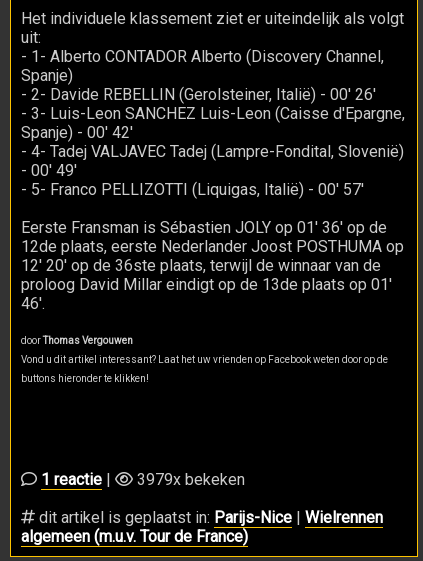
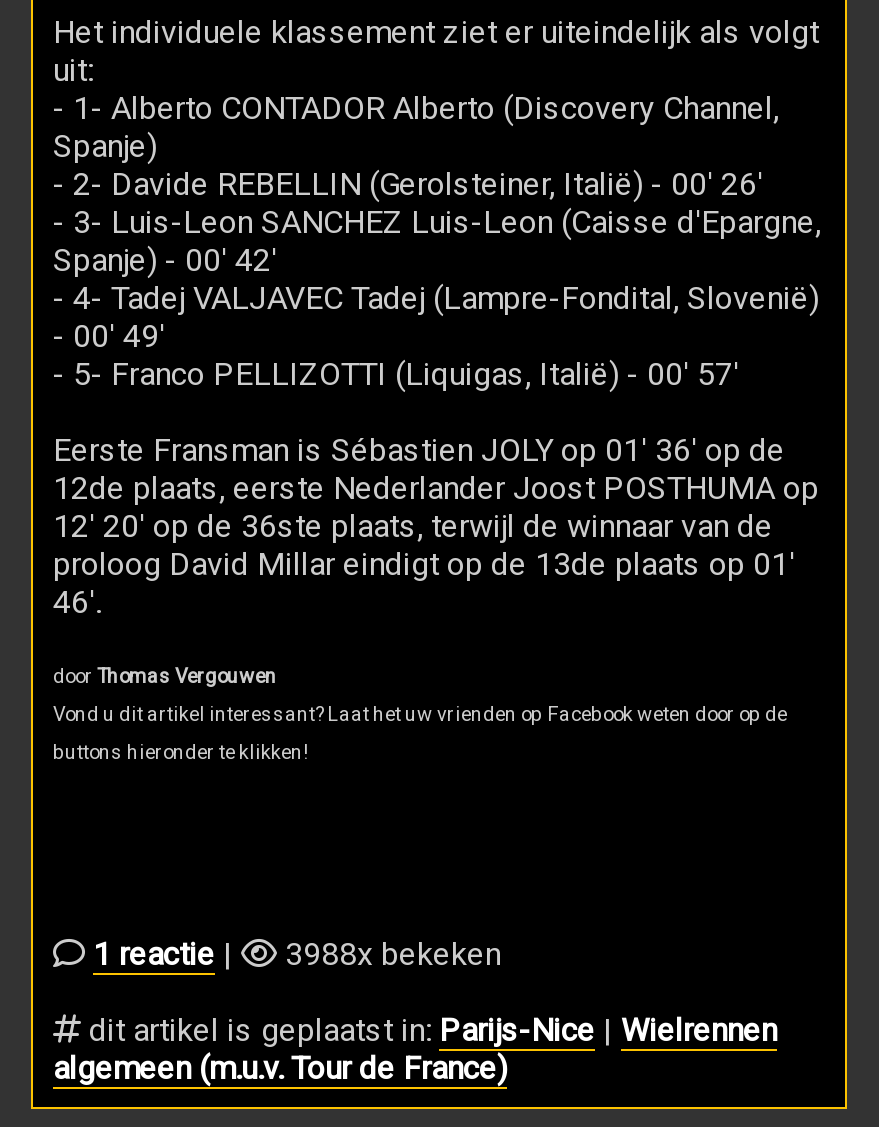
[133,470,245,489] 3979x bekeken -> [277,936,501,974] 3988x bekeken

